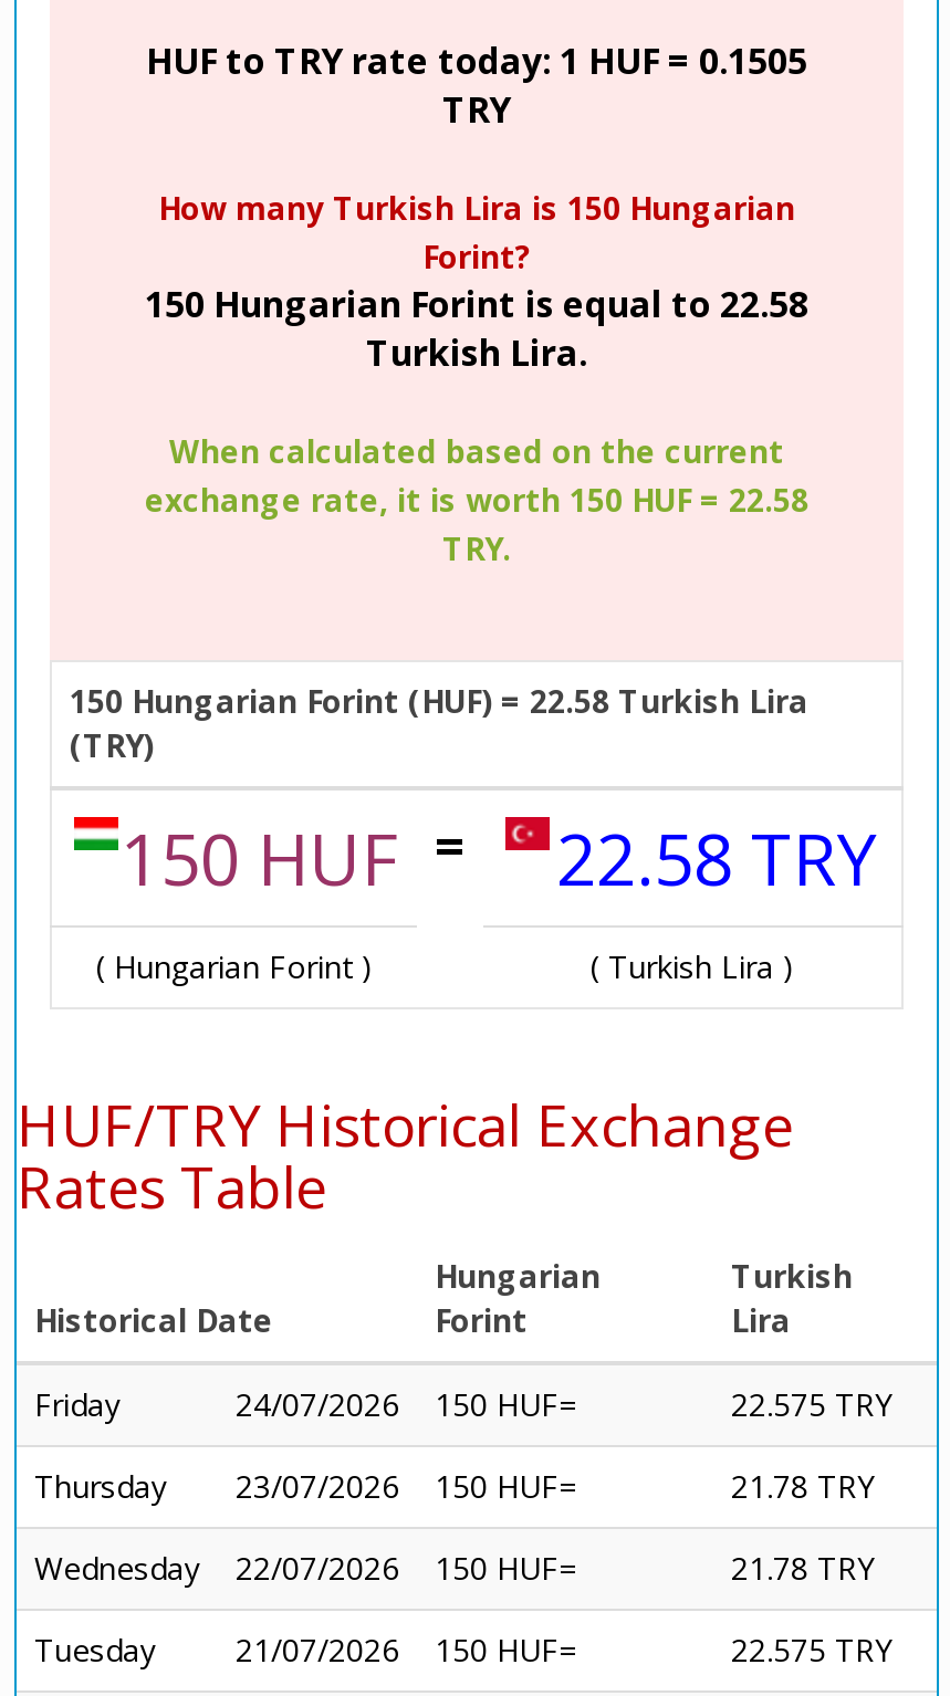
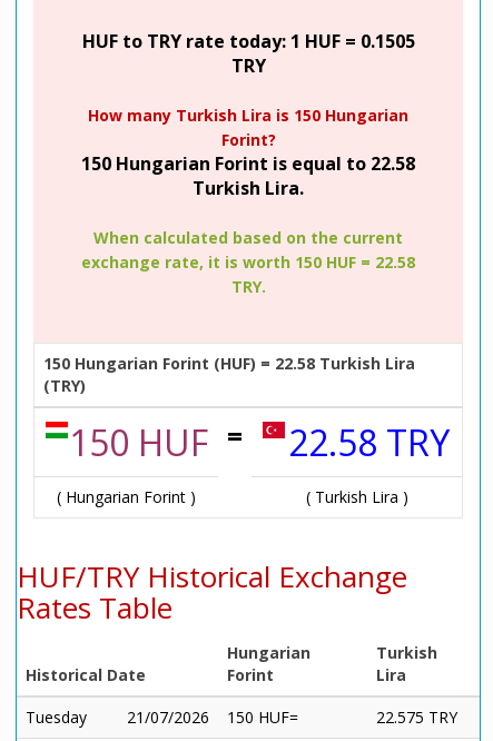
[34,1383,892,1589] Friday | 24/07/2026 | 150 HUF= | 22.575 TRY | Thursday | 23/07/2026 | 150 HUF= | 21.78 TRY | Wednesday | 22/07/2026 | 150 HUF= | 21.78 TRY -> none

